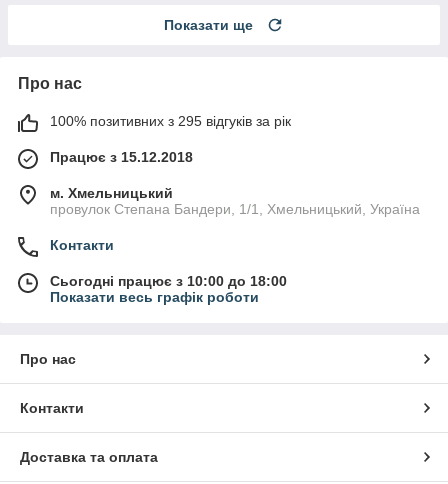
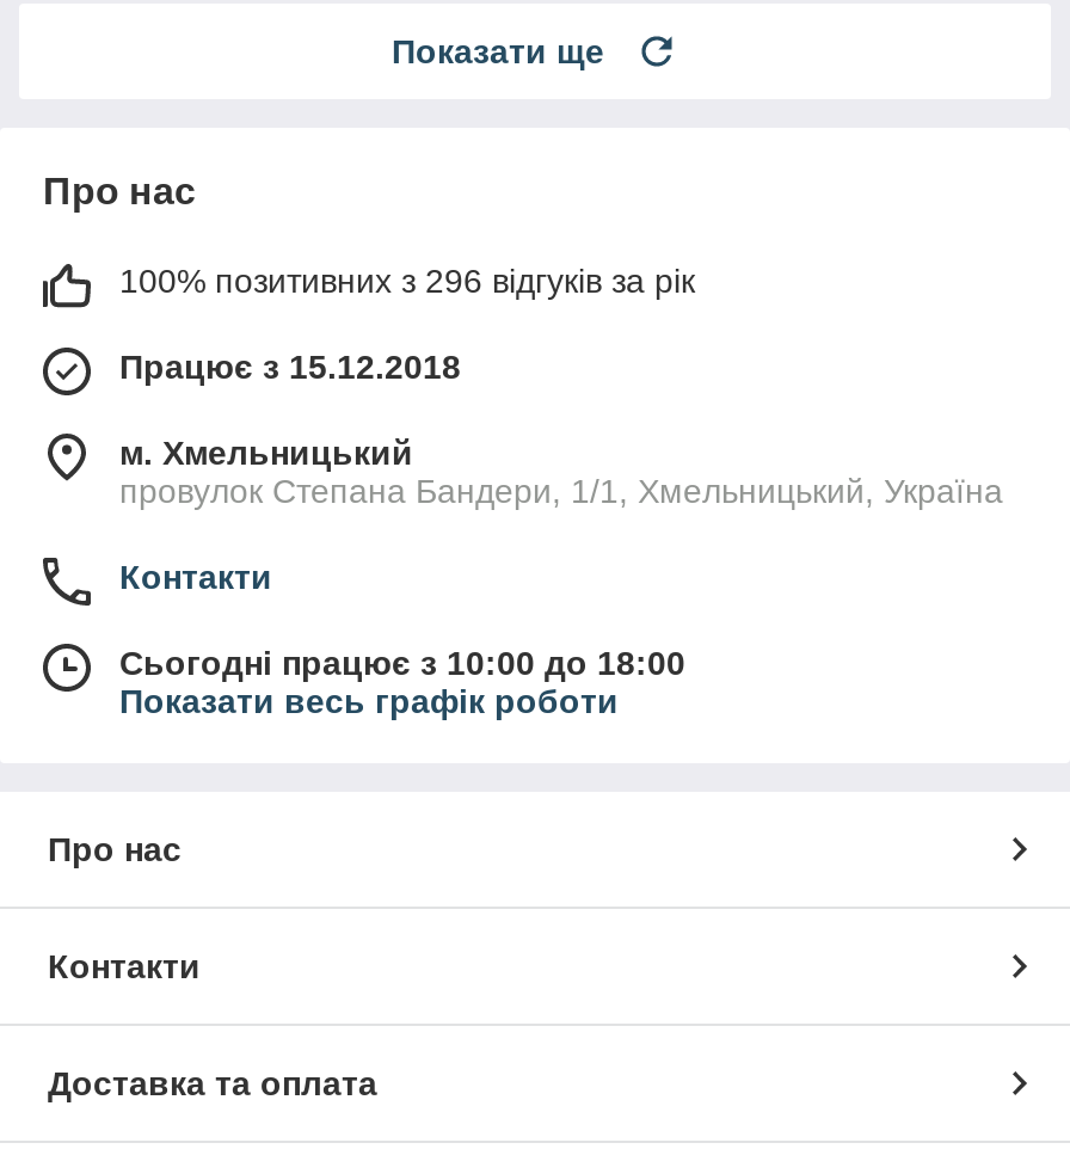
[50,113,291,129] 100% позитивних з 295 відгуків за рік -> [119,261,695,299] 100% позитивних з 296 відгуків за рік

